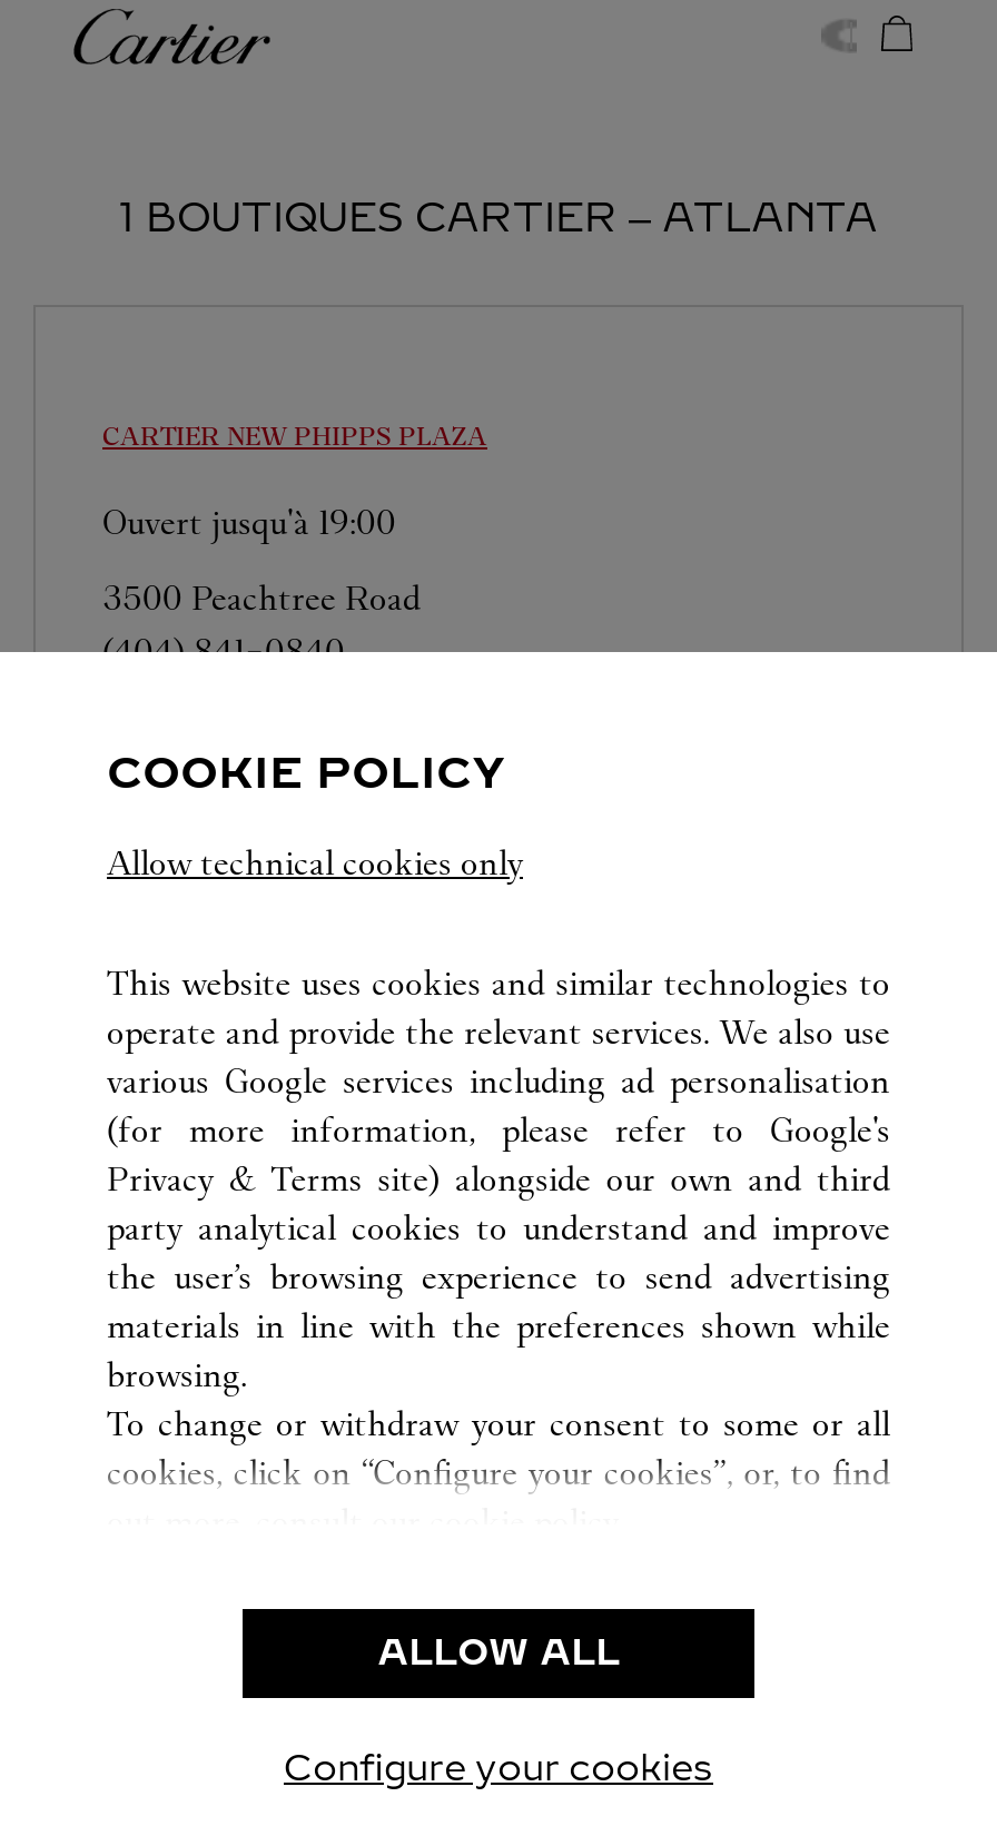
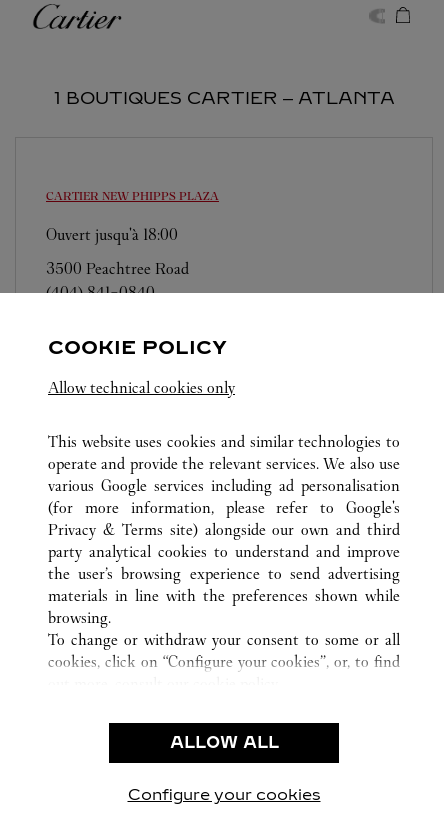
[102,501,396,543] Ouvert jusqu'à 19:00 -> [46,225,178,244] Ouvert jusqu'à 18:00

